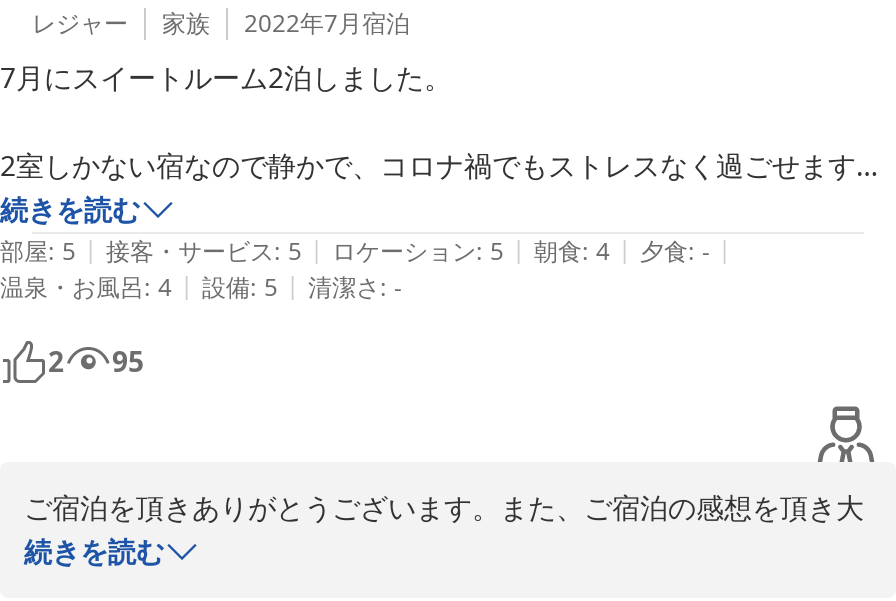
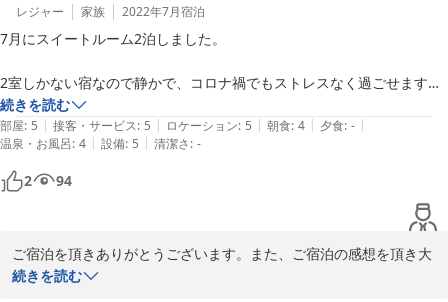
[48,342,144,380] 2 95 -> [24,171,72,190] 2 94

